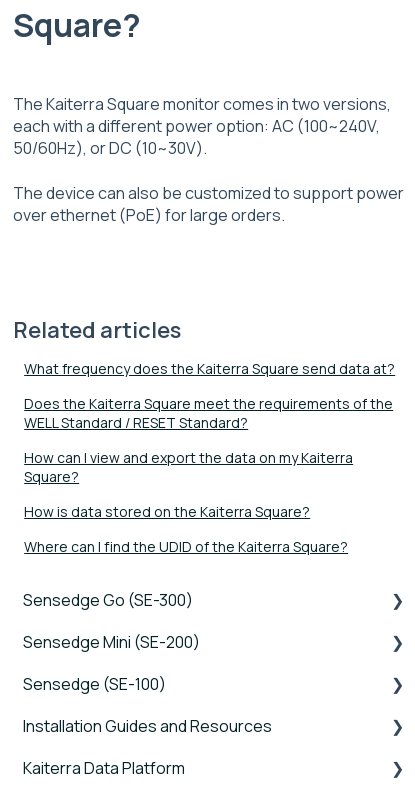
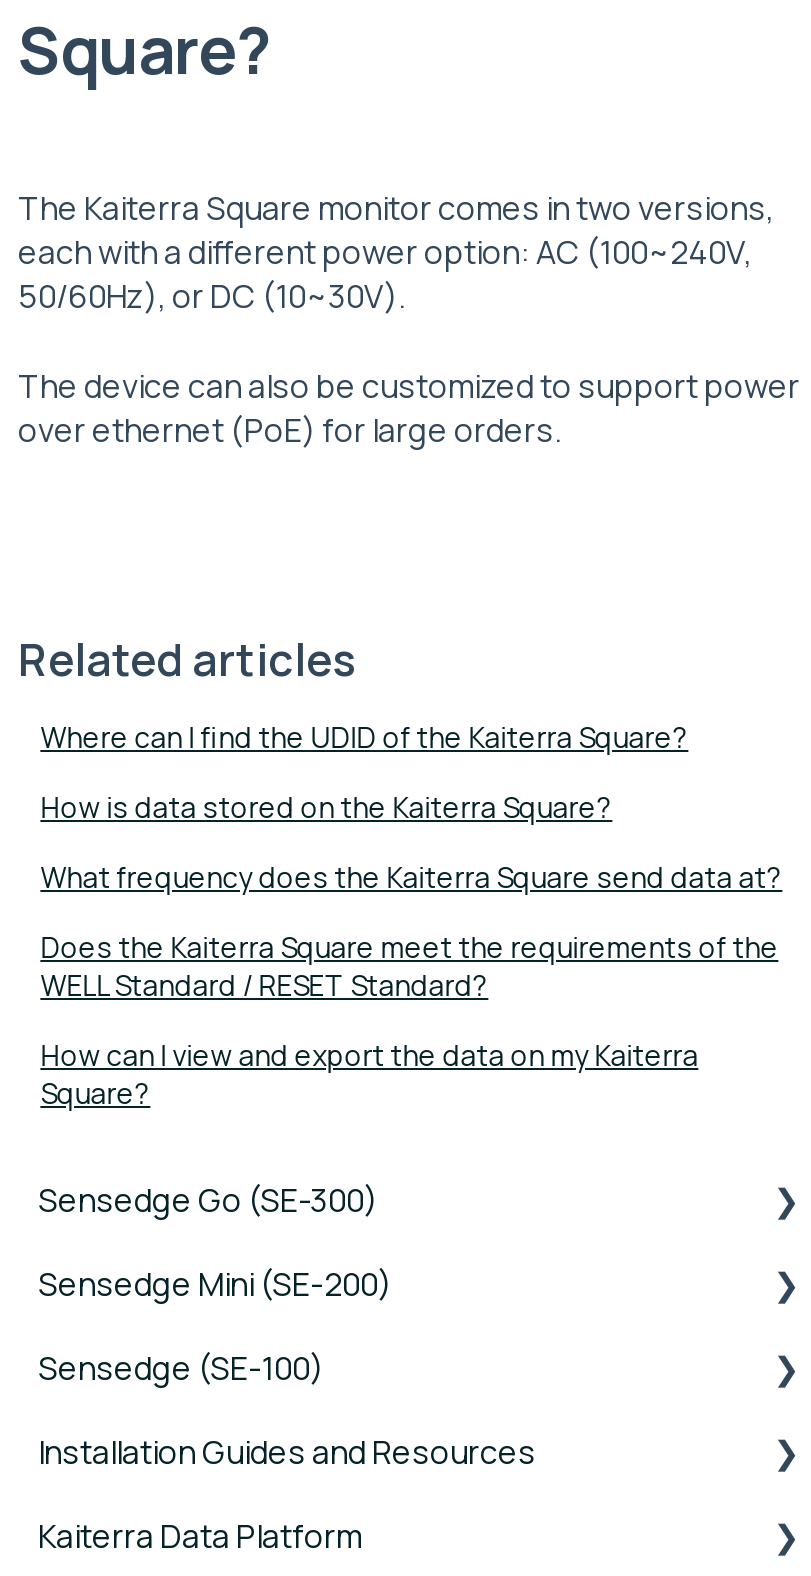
moved [24,359,395,486] -> [40,858,782,1112]: What frequency does the Kaiterra Square send data at? | Does the Kaiterra Square meet the requirements of the | WELL Standard / RESET Standard? | How can I view and export the data on my Kaiterra | Square?
moved [24,502,348,556] -> [40,718,688,826]: How is data stored on the Kaiterra Square? | Where can I find the UDID of the Kaiterra Square?

